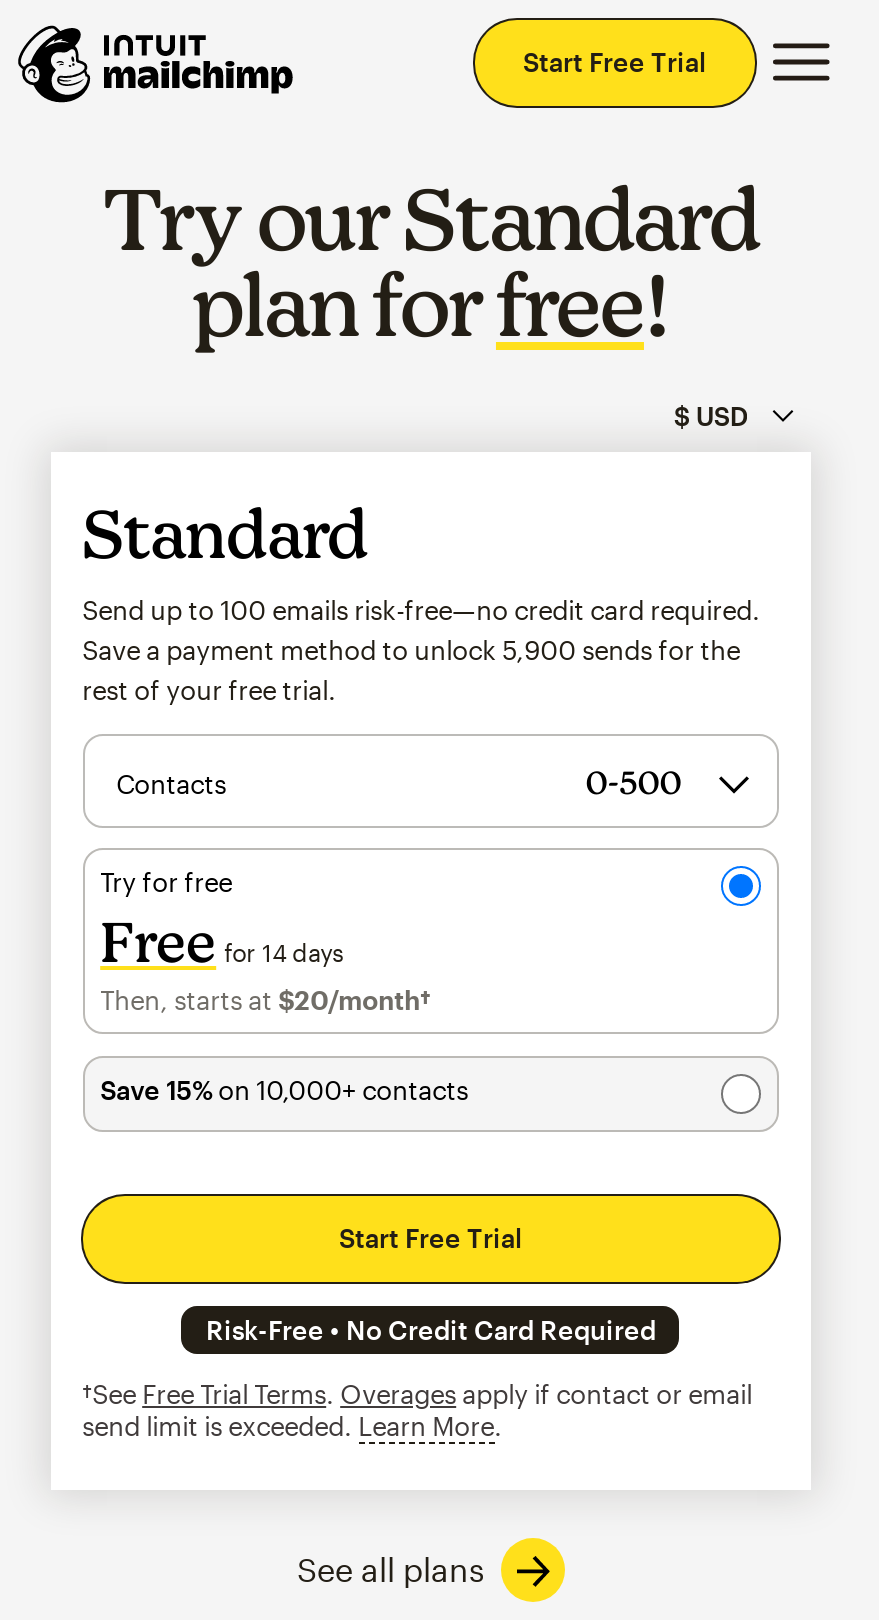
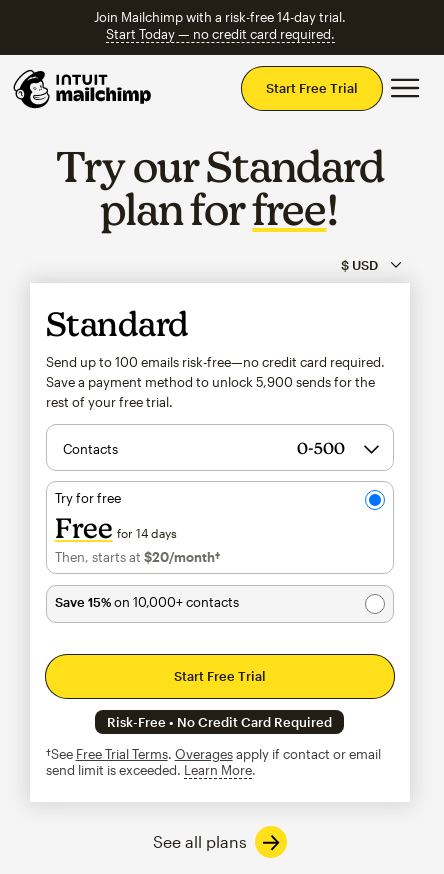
none -> [94,9,346,42] Join Mailchimp with a risk-free 14-day trial. | Start Today — no credit card required.

